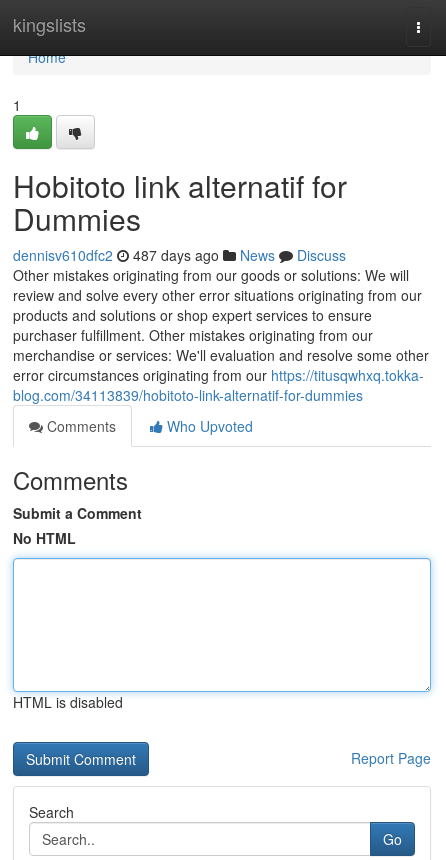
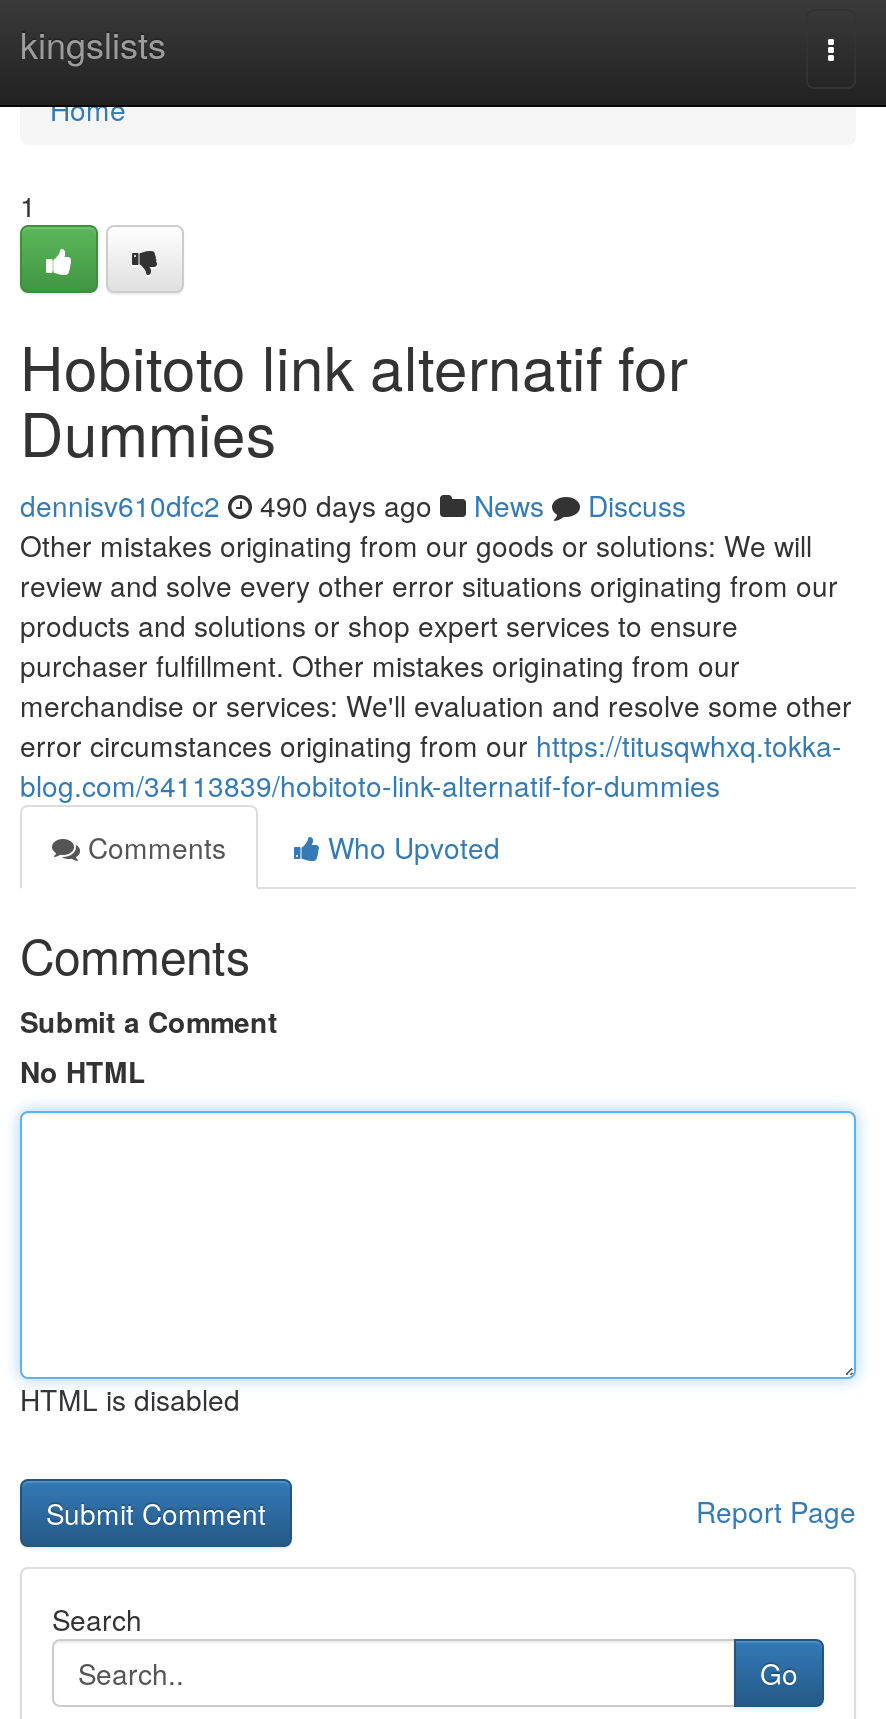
[13,245,346,265] dennisv610dfc2 487 days ago News Discuss -> [20,485,686,525] dennisv610dfc2 490 days ago News Discuss

